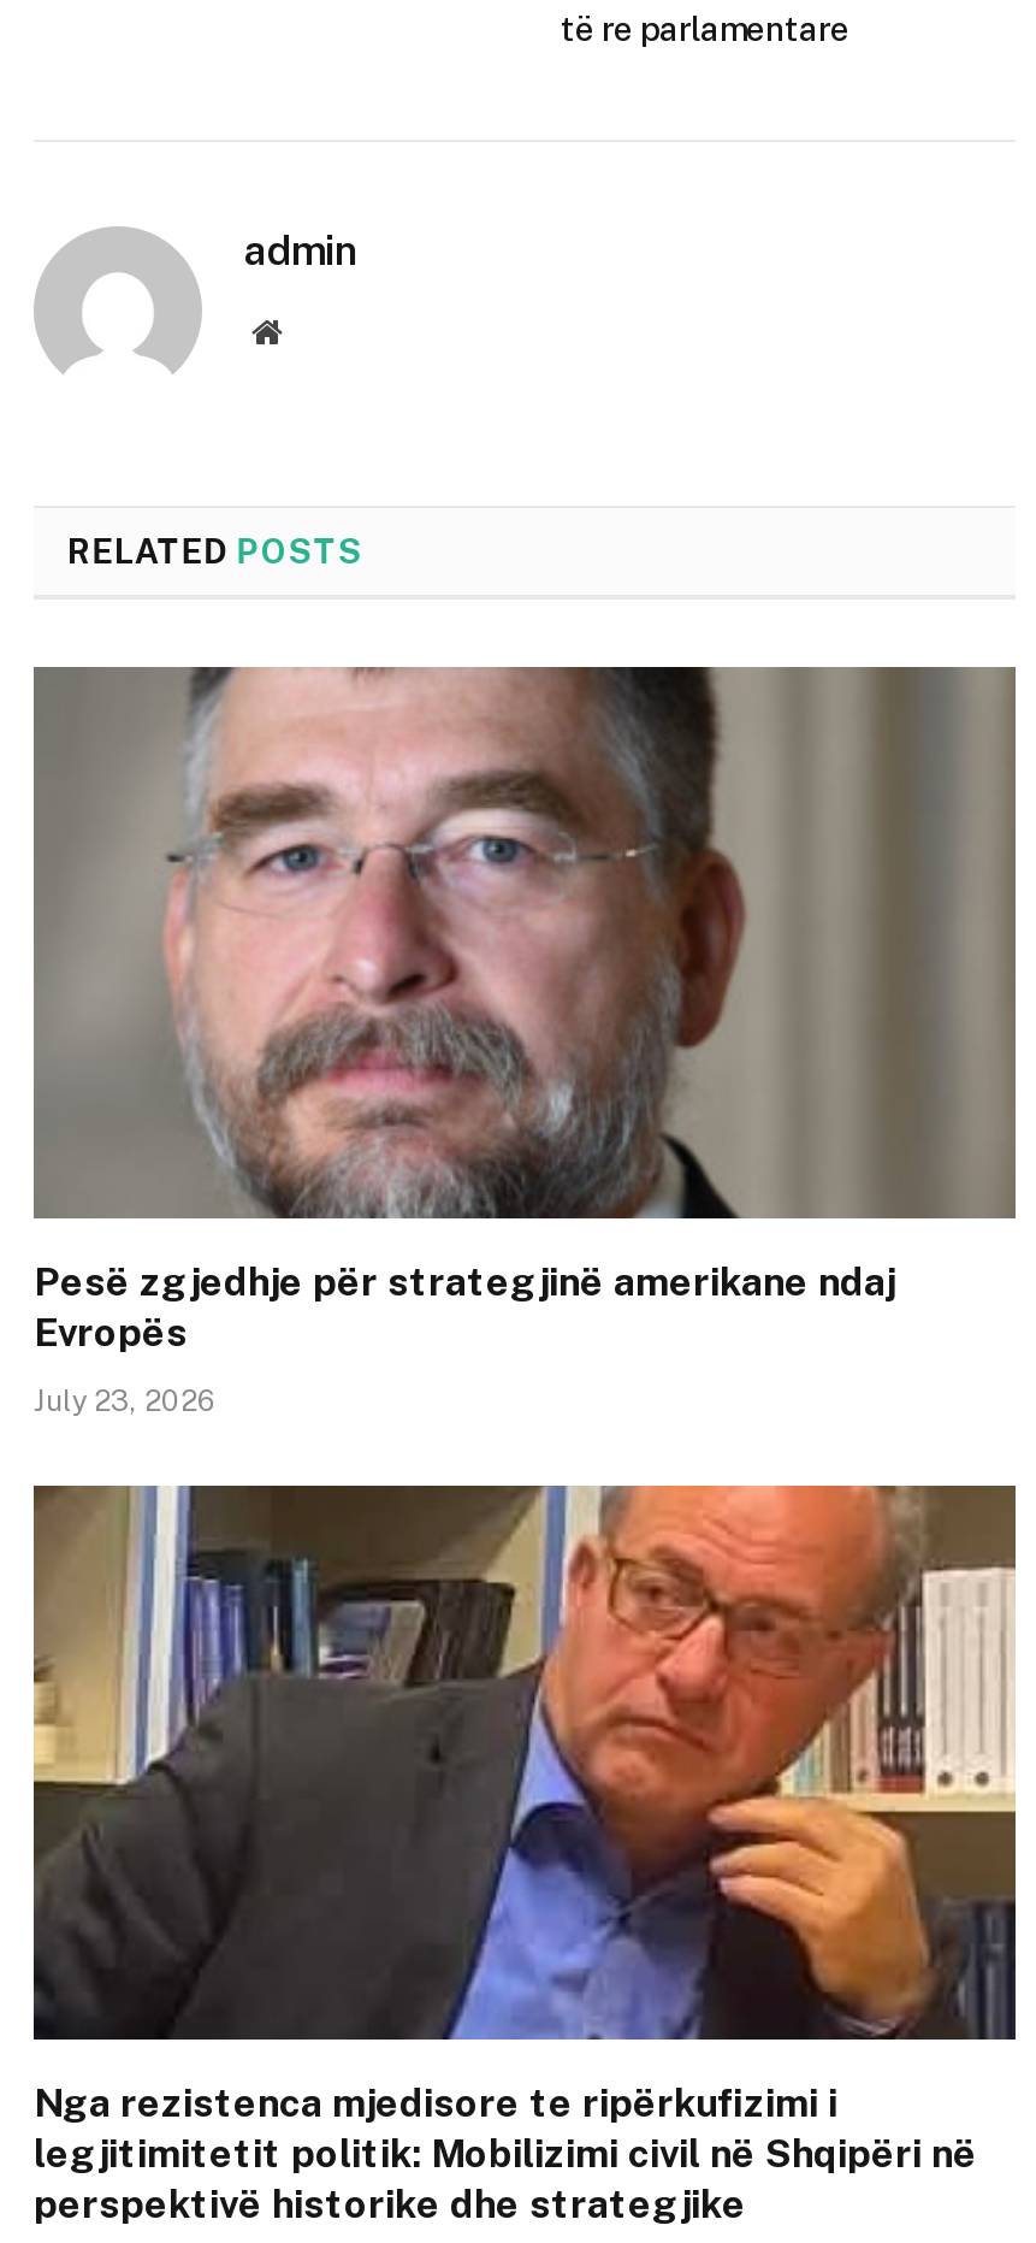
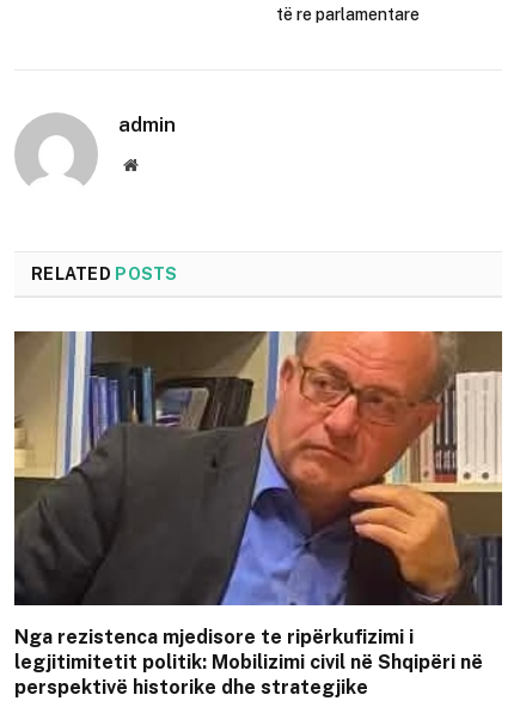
[31,665,1018,1419] [image] | Pesë zgjedhje për strategjinë amerikane ndaj | Evropës | July 23, 2026 -> none

